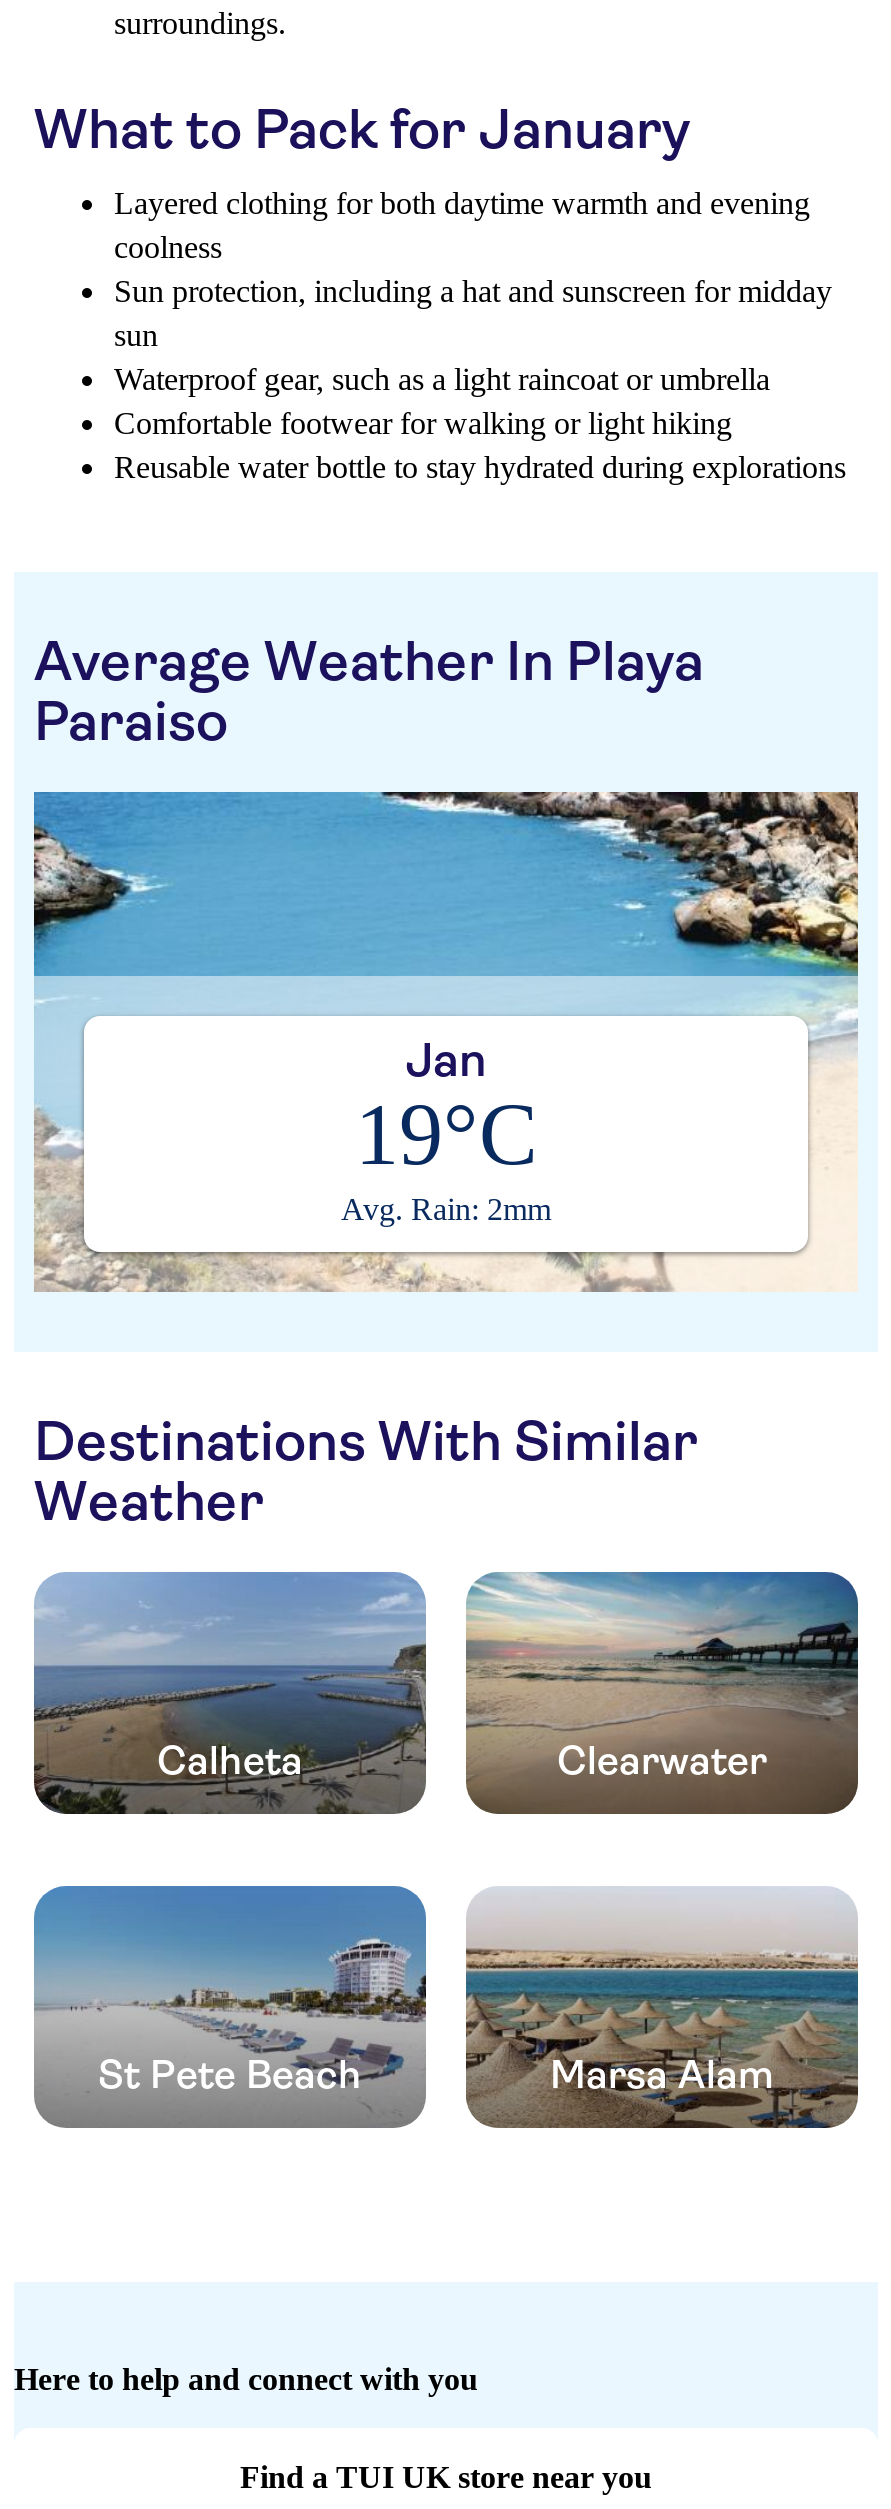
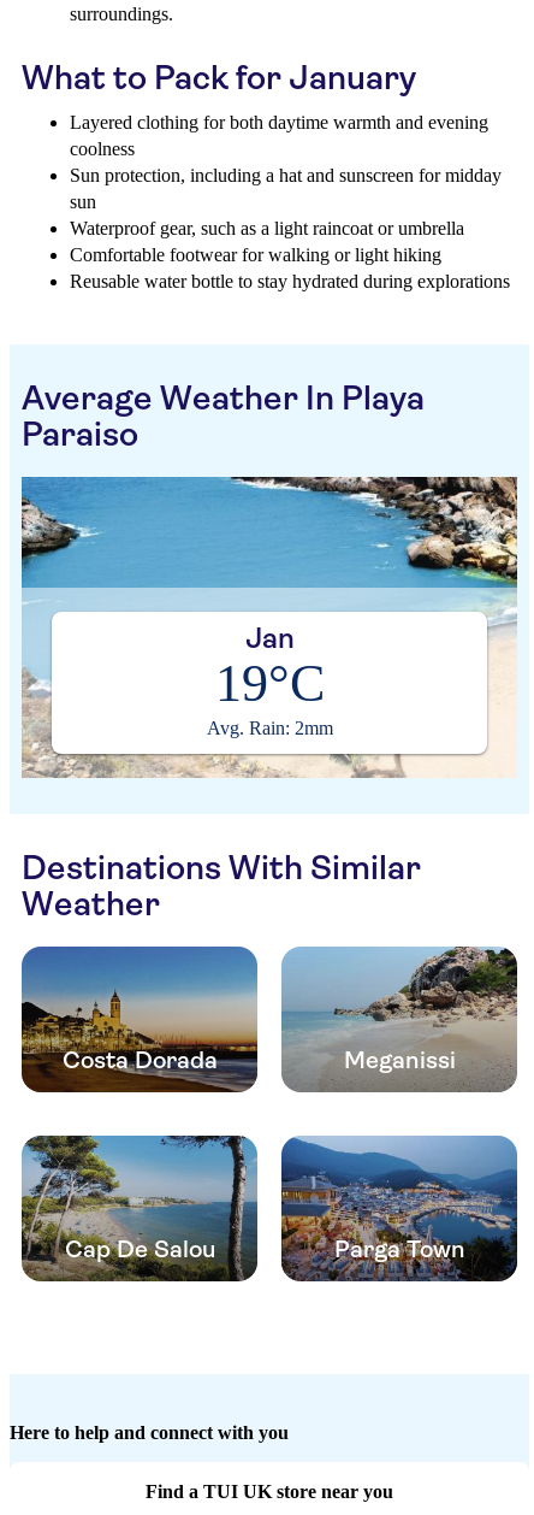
[32,1572,767,1814] [image] | Calheta | Clearwater -> [20,947,455,1092] [image] | Costa Dorada | Meganissi
[464,1570,860,1812] [image] -> [281,945,518,1092] [image]
[32,1884,774,2130] [image] | St Pete Beach | Marsa Alam -> [20,1134,465,1283] [image] | Cap De Salou | Parga Town
[464,1888,860,2130] [image] -> [280,1136,518,1281] [image]

